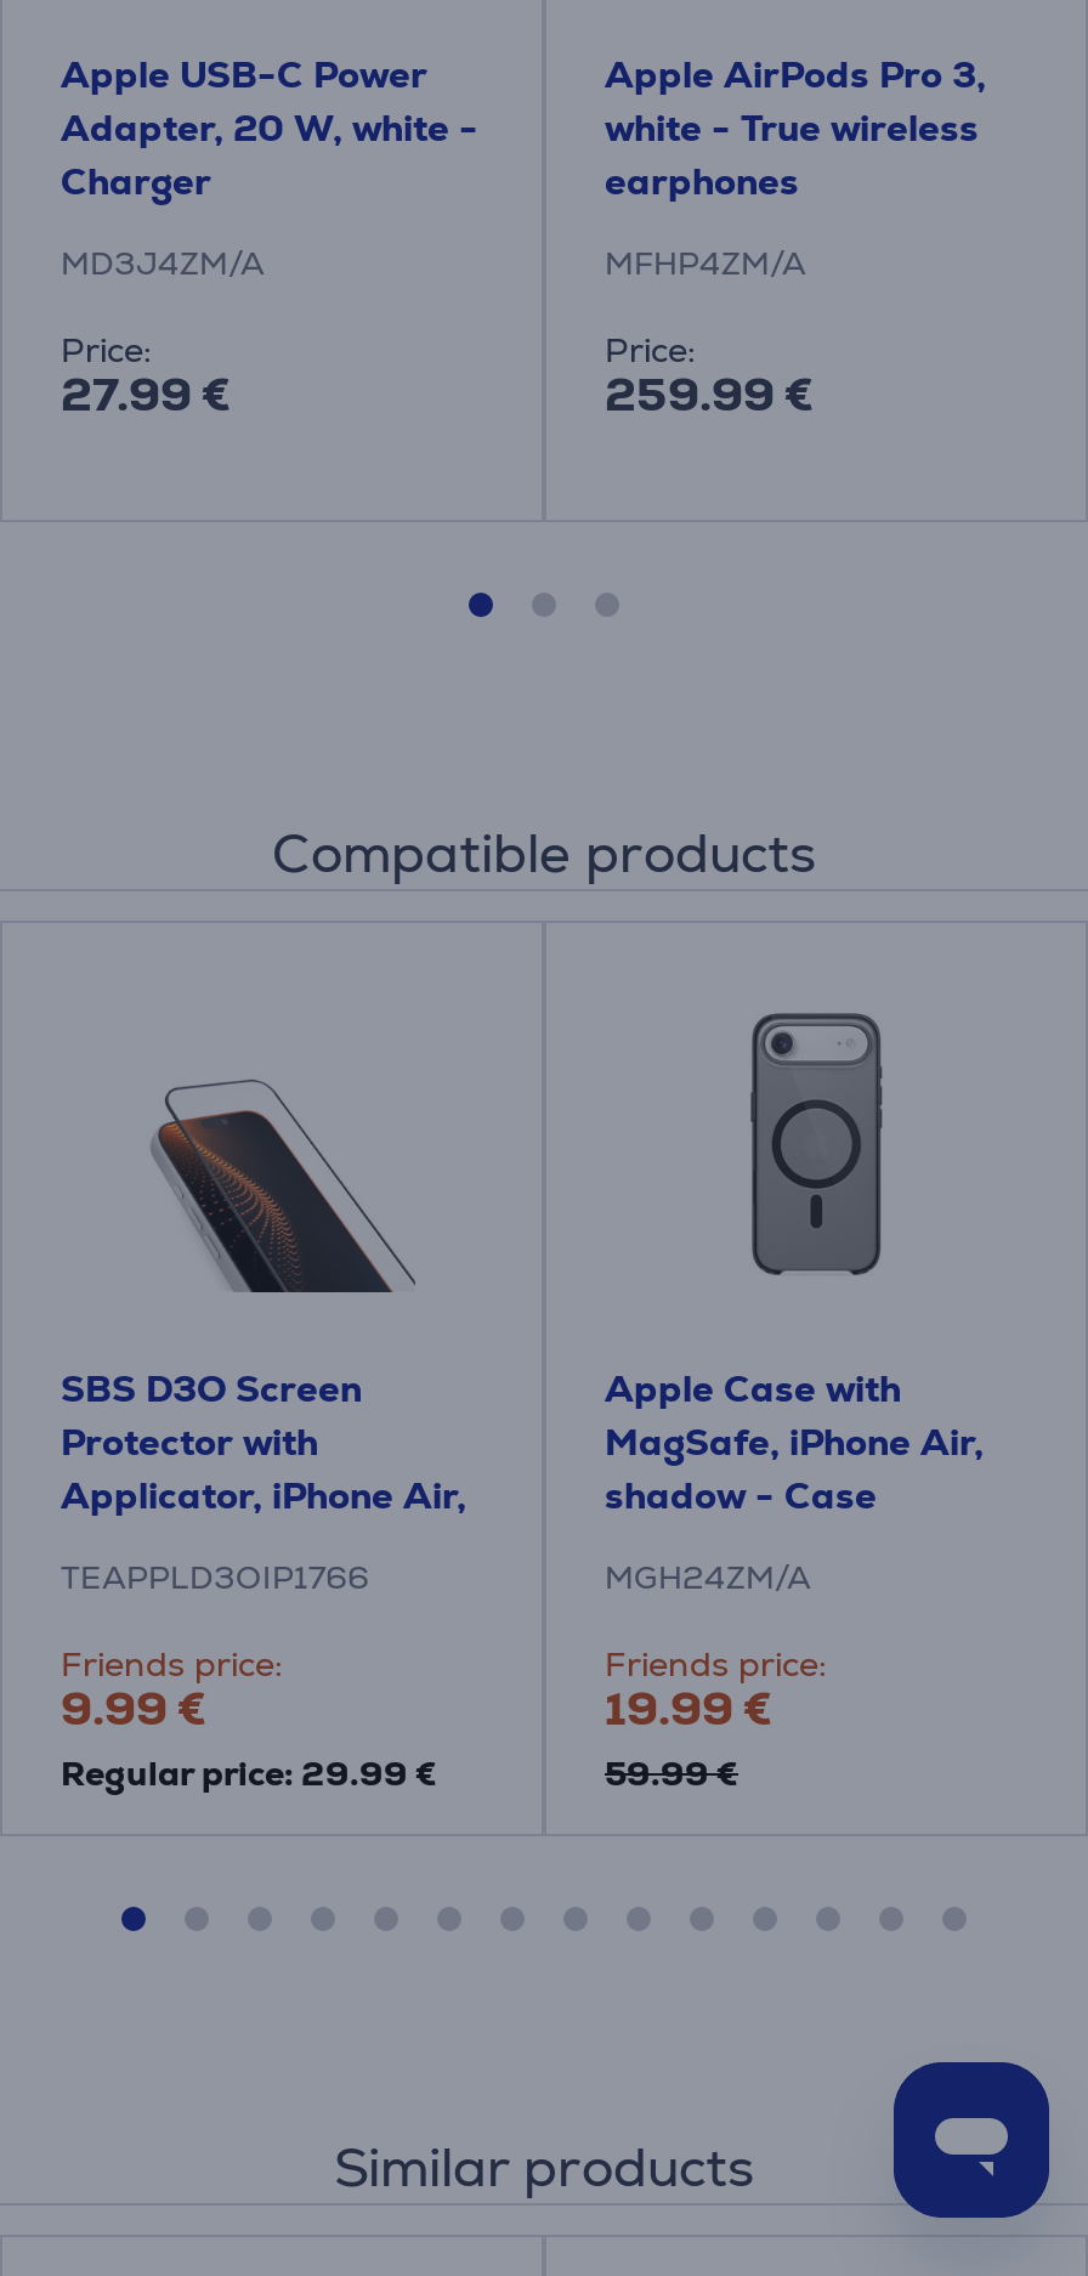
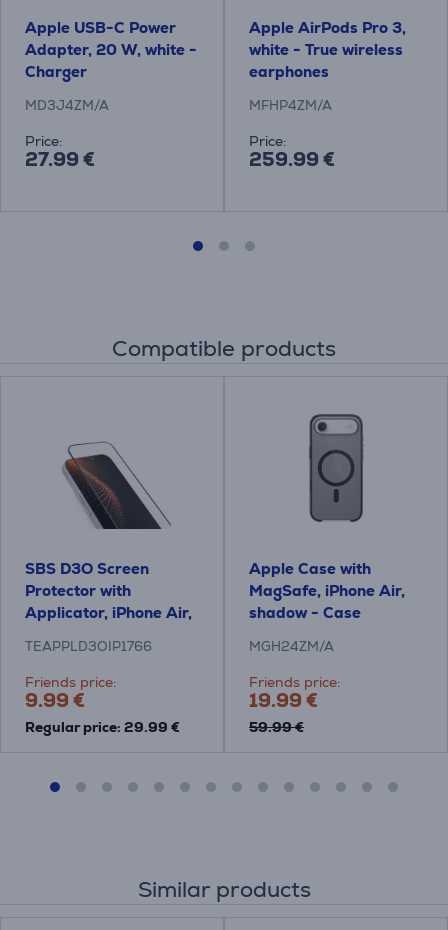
[891,2059,1052,2224] [image] -> none

